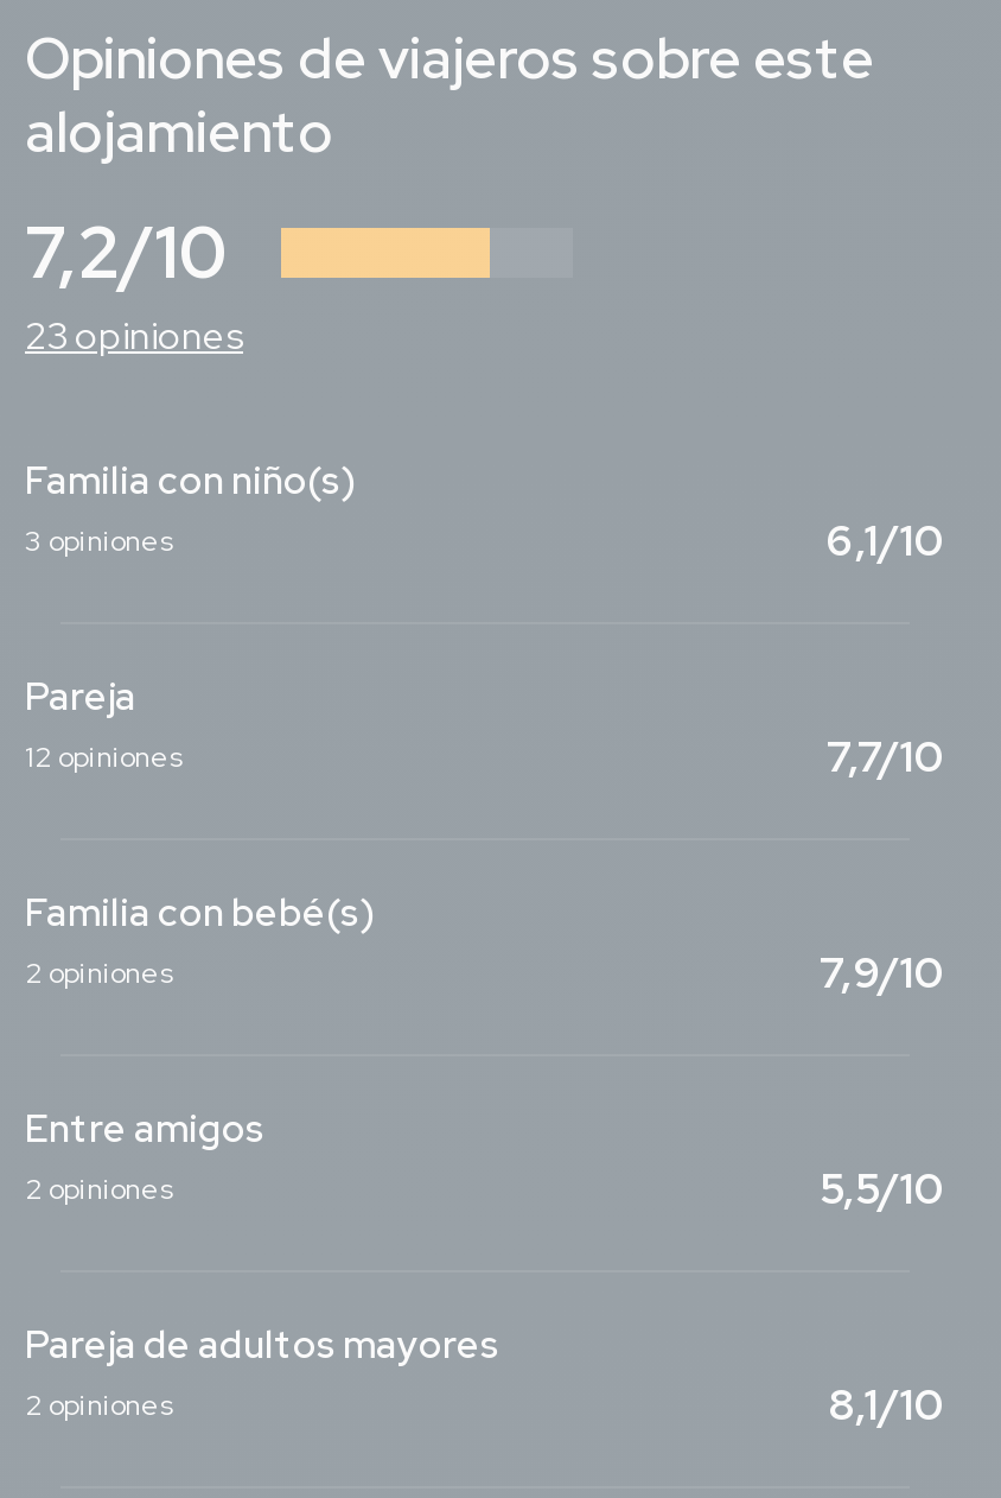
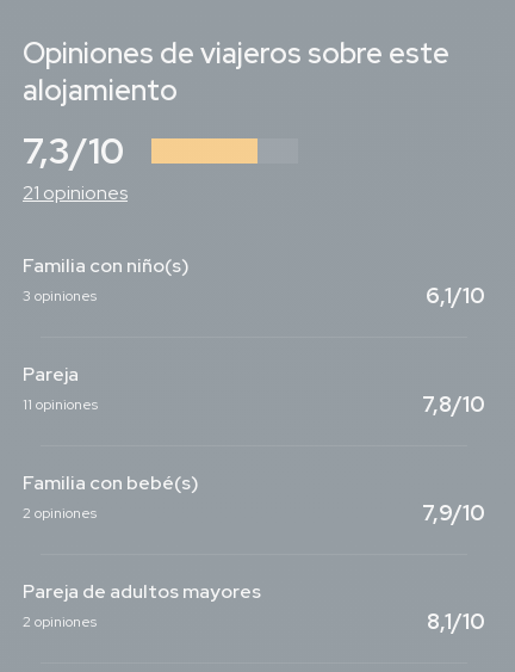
[25,204,227,299] 7,2/10 -> [23,126,124,174] 7,3/10
[25,311,243,361] 23 opiniones -> [23,180,128,205] 21 opiniones
[25,738,181,776] 12 opiniones -> [23,395,98,414] 11 opiniones
[827,729,945,783] 7,7/10 -> [422,390,485,418] 7,8/10
[25,1104,945,1215] Entre amigos | 2 opiniones | 5,5/10 -> none

